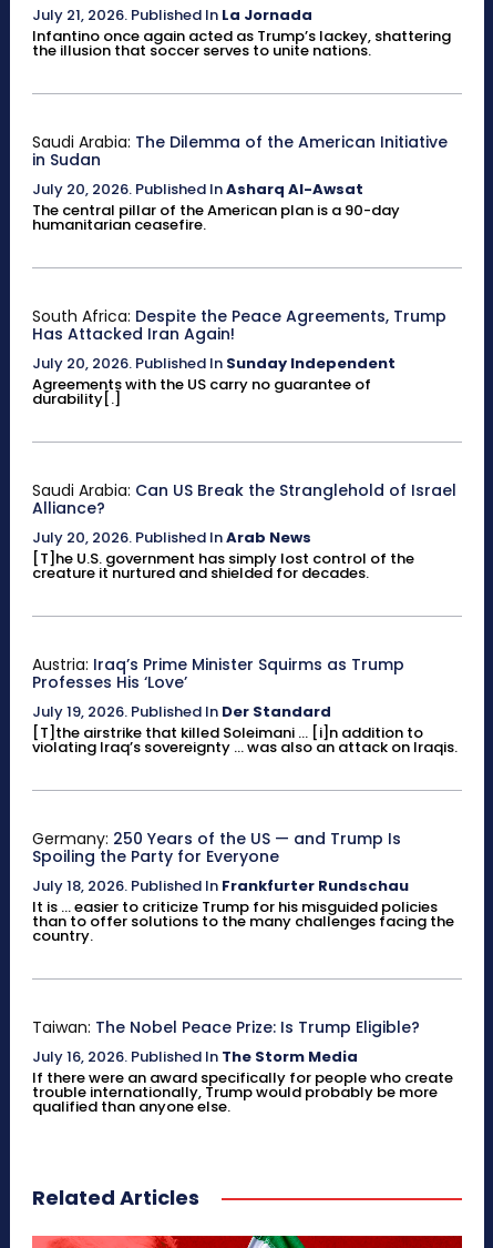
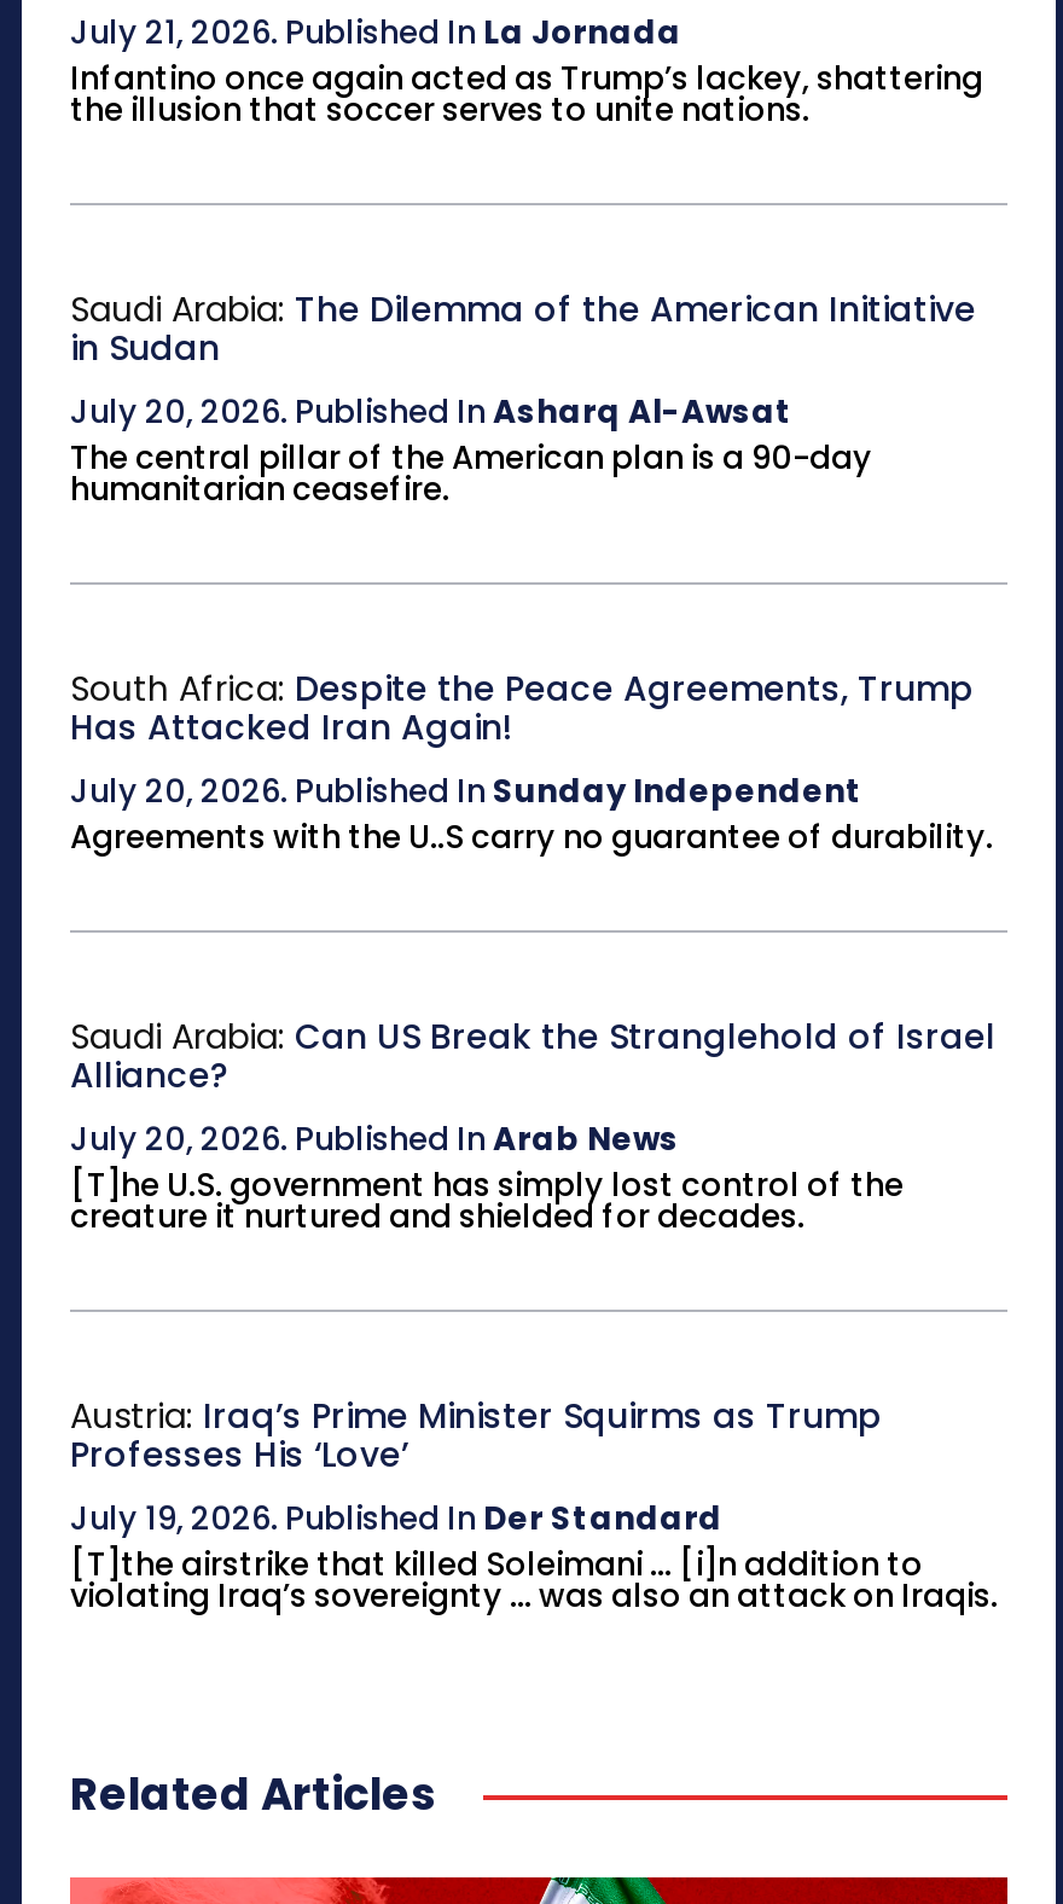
[32,374,371,409] Agreements with the US carry no guarantee of | durability[.] -> [70,814,993,860] Agreements with the U..S carry no guarantee of durability.
[32,828,454,946] Germany: 250 Years of the US — and Trump Is | Spoiling the Party for Everyone | July 18, 2026. Published In Frankfurter Rundschau | It is ... easier to criticize Trump for his misguided policies | than to offer solutions to the many challenges facing the | country. -> none
[32,1016,453,1117] Taiwan: The Nobel Peace Prize: Is Trump Eligible? | July 16, 2026. Published In The Storm Media | If there were an award specifically for people who create | trouble internationally, Trump would probably be more | qualified than anyone else. -> none

